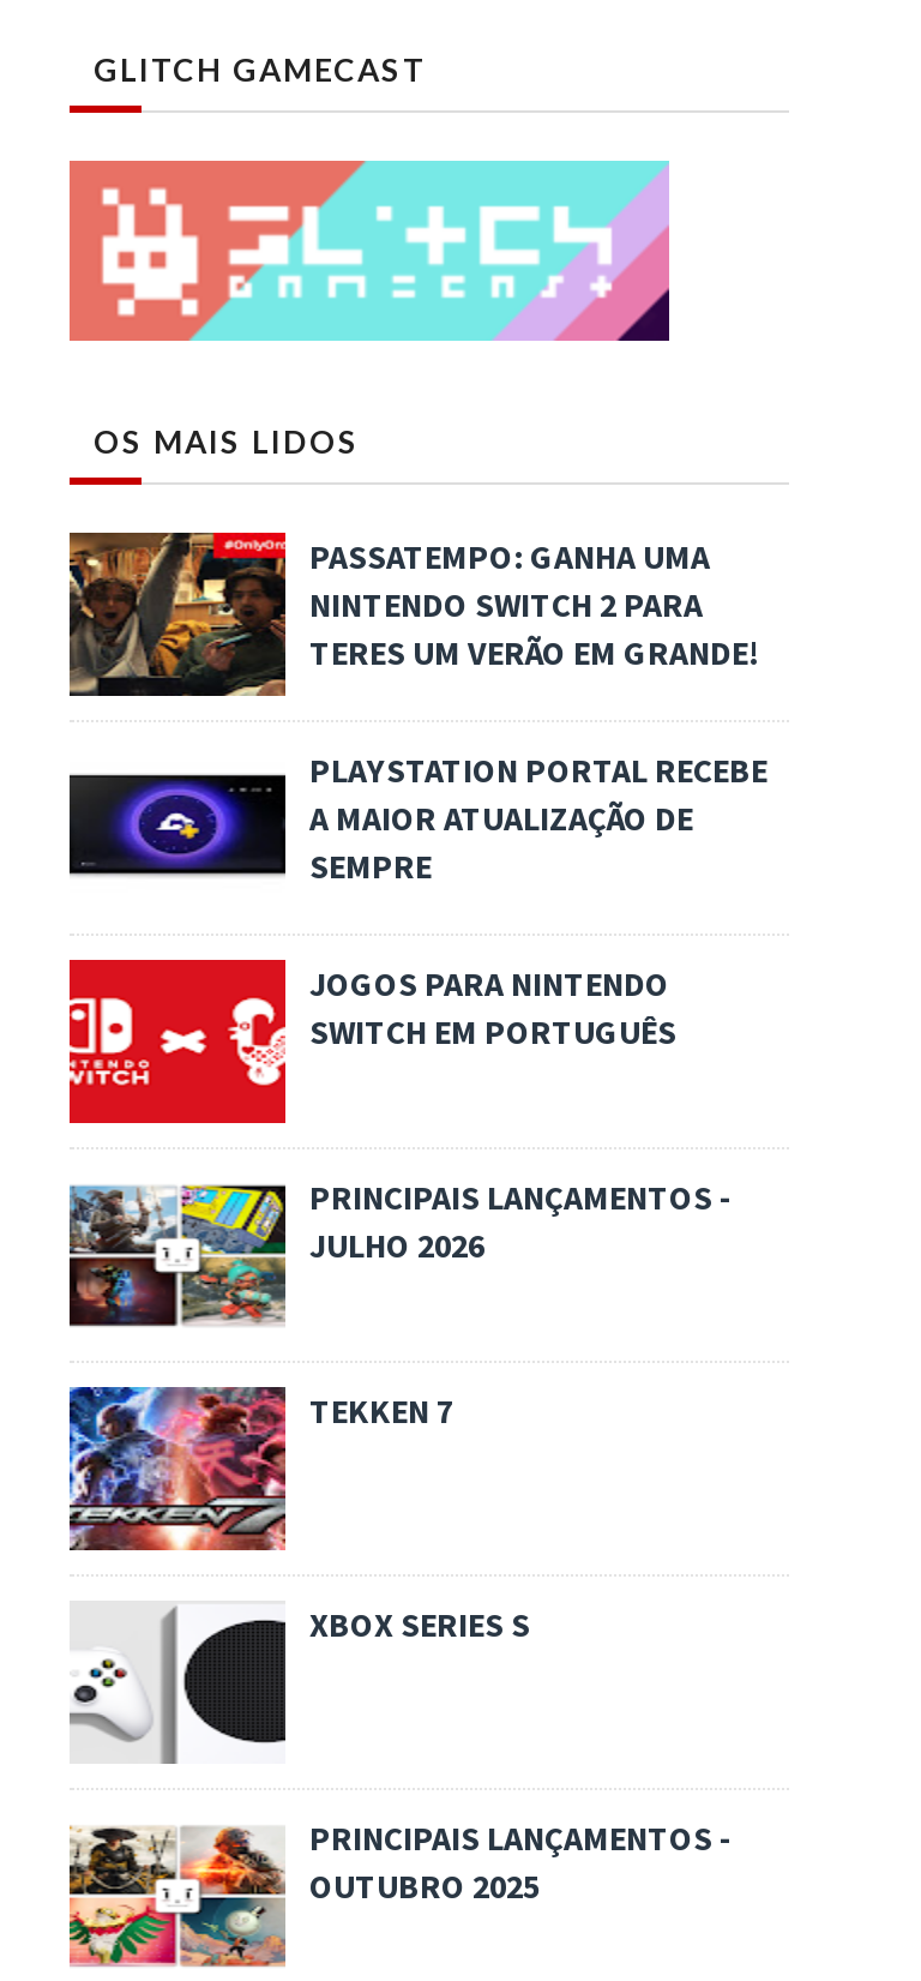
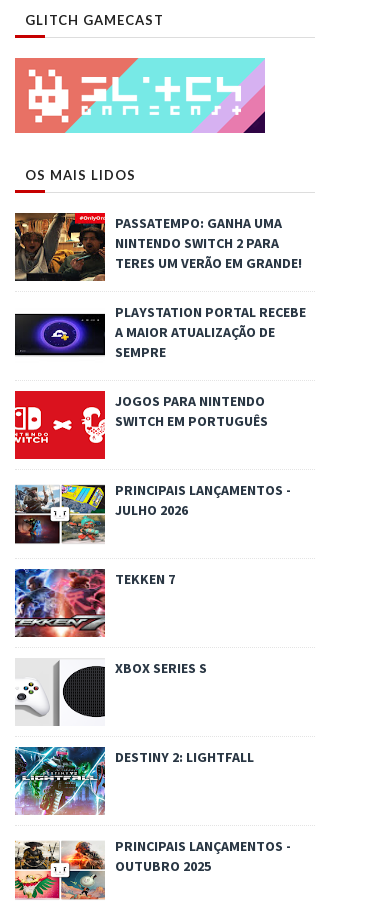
none -> [14,746,254,816] [image] | DESTINY 2: LIGHTFALL

